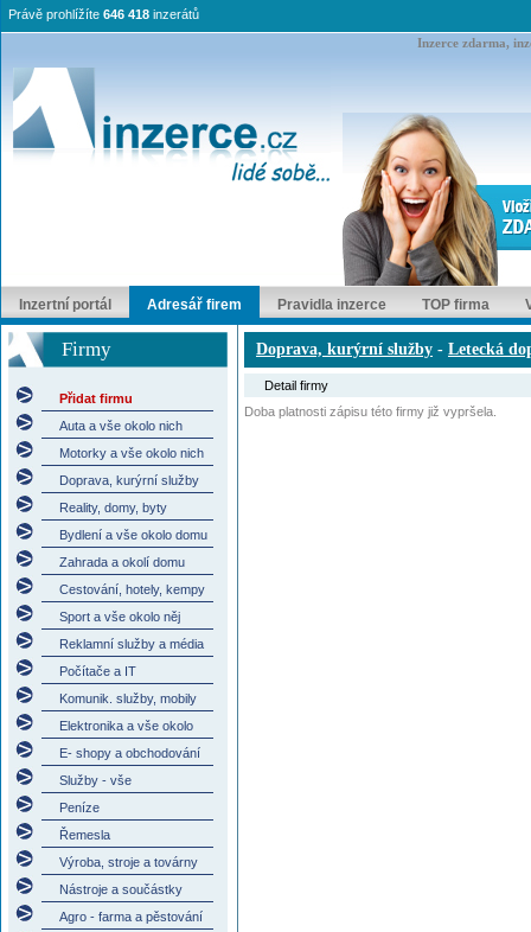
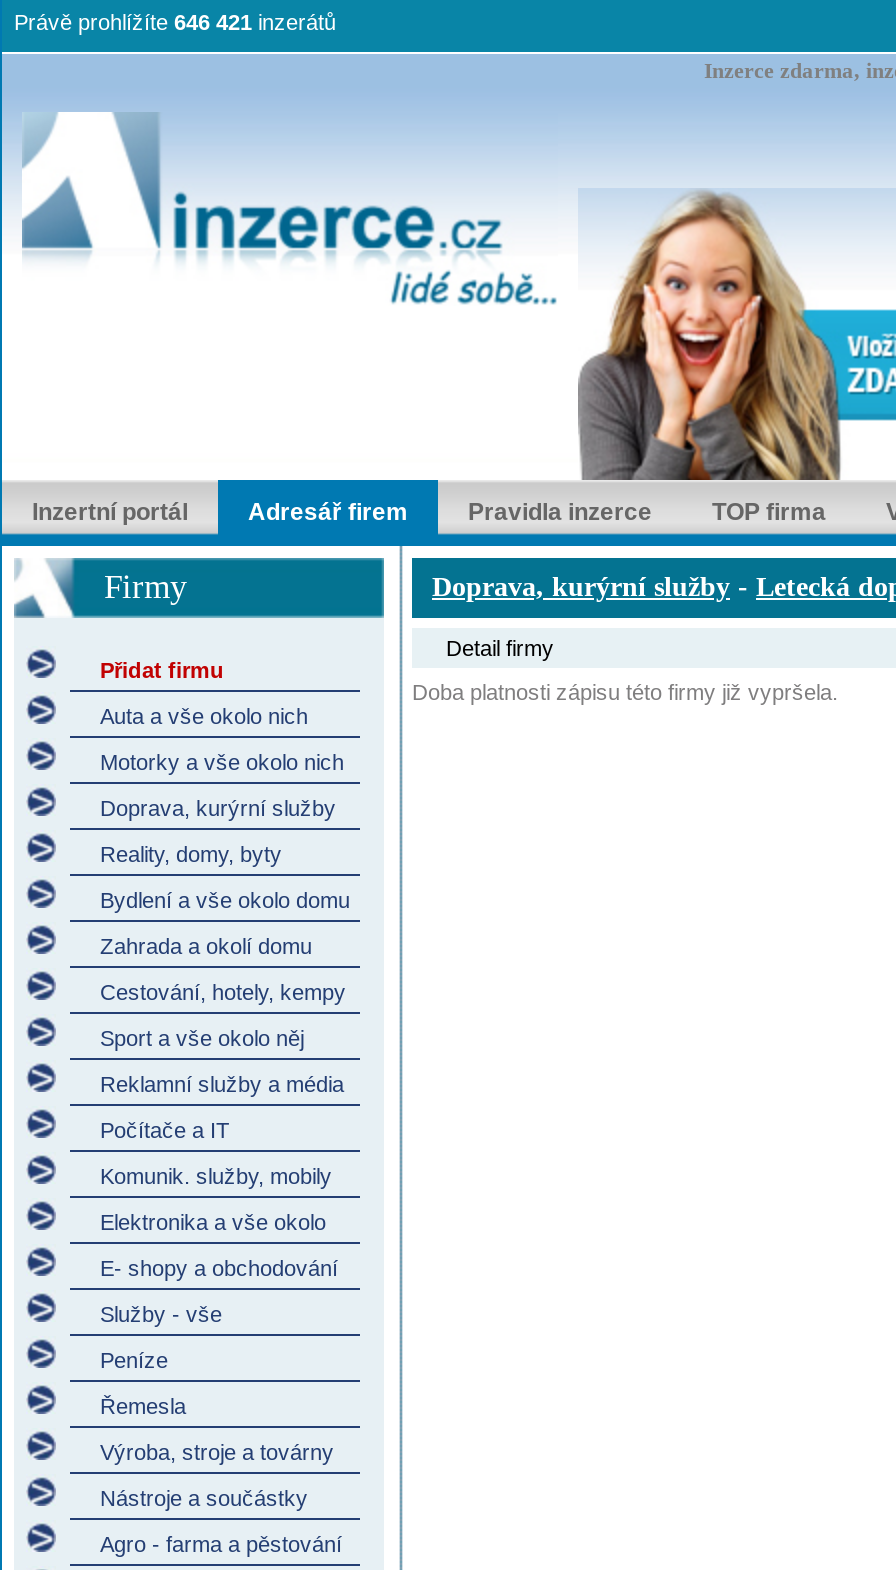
[8,7,199,21] Právě prohlížíte 646 418 inzerátů -> [14,10,336,34] Právě prohlížíte 646 421 inzerátů

